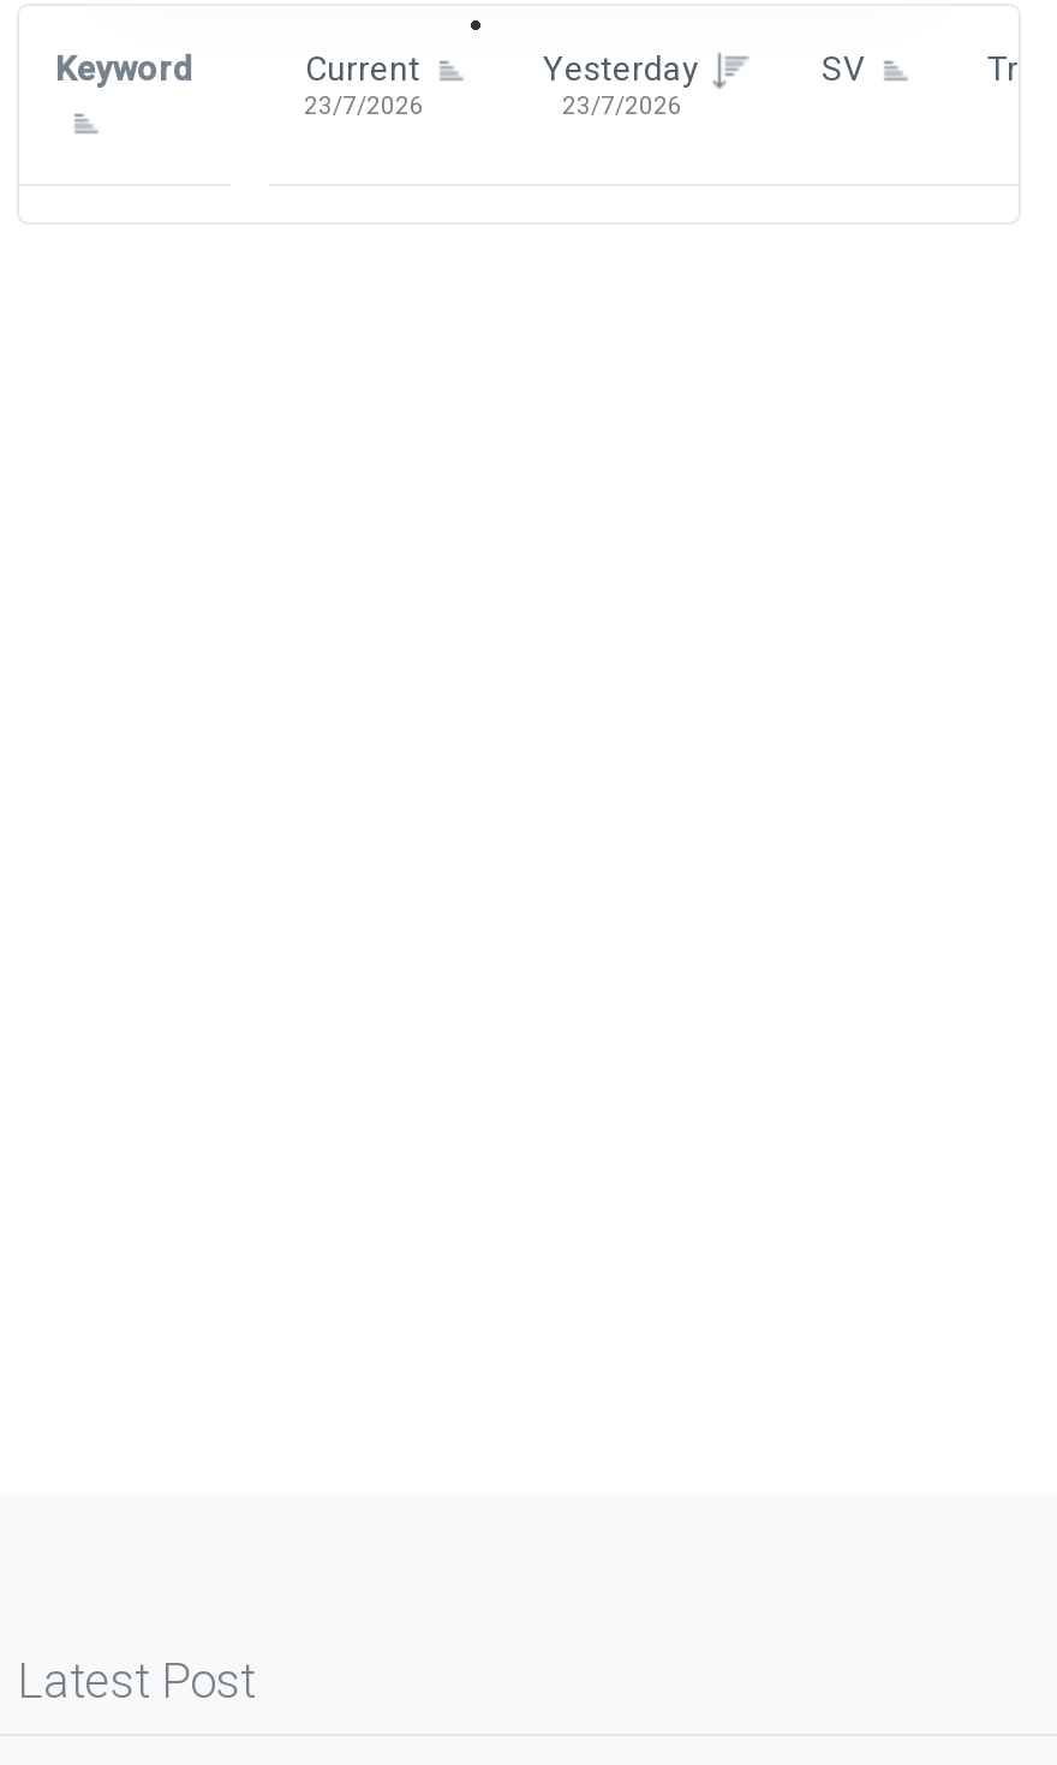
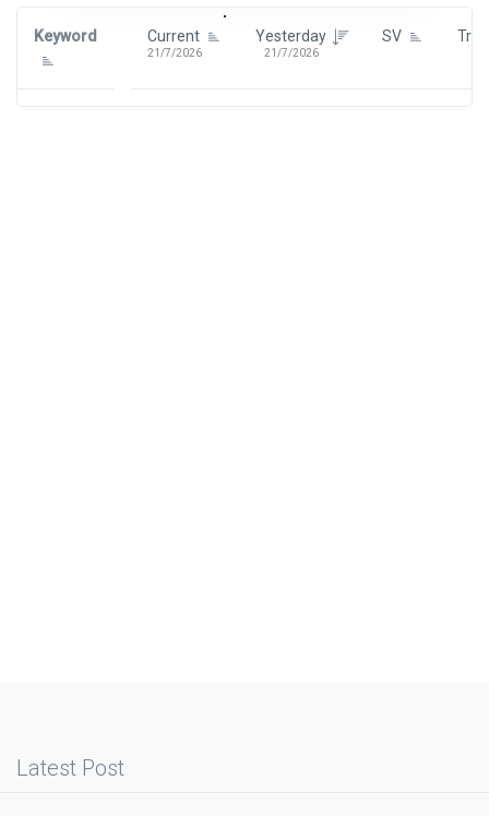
[304,93,424,119] 23/7/2026 -> [147,47,201,59] 21/7/2026
[562,93,682,119] 23/7/2026 -> [264,47,319,59] 21/7/2026

